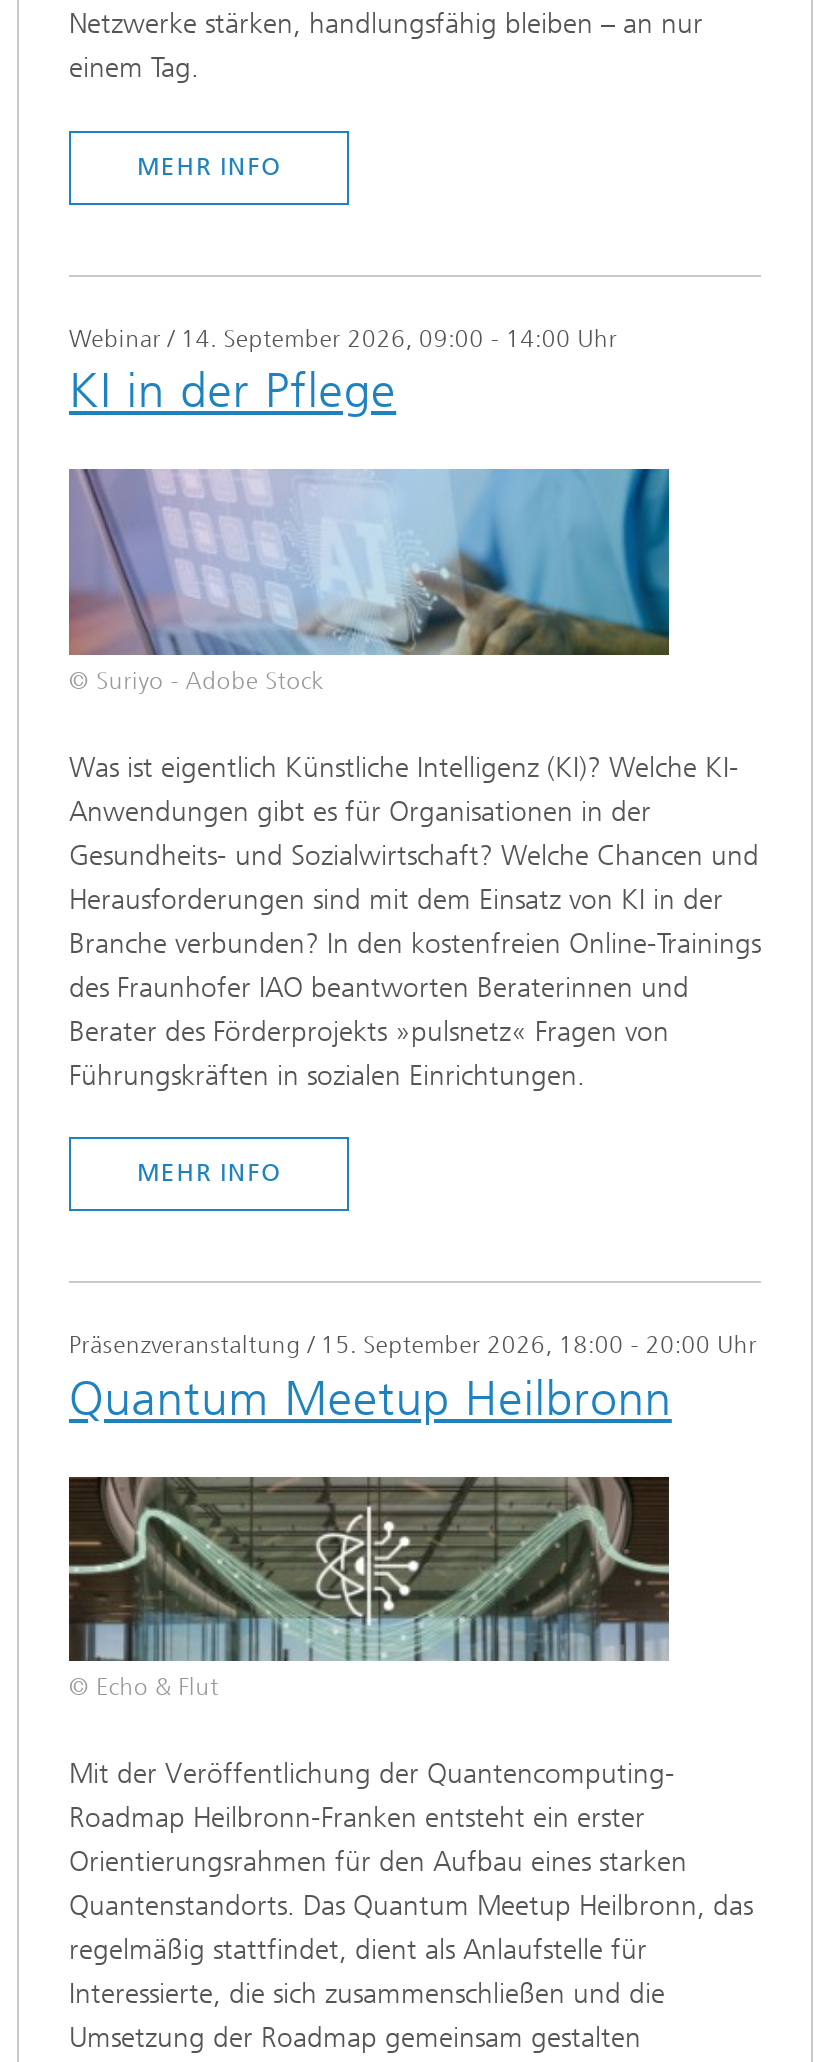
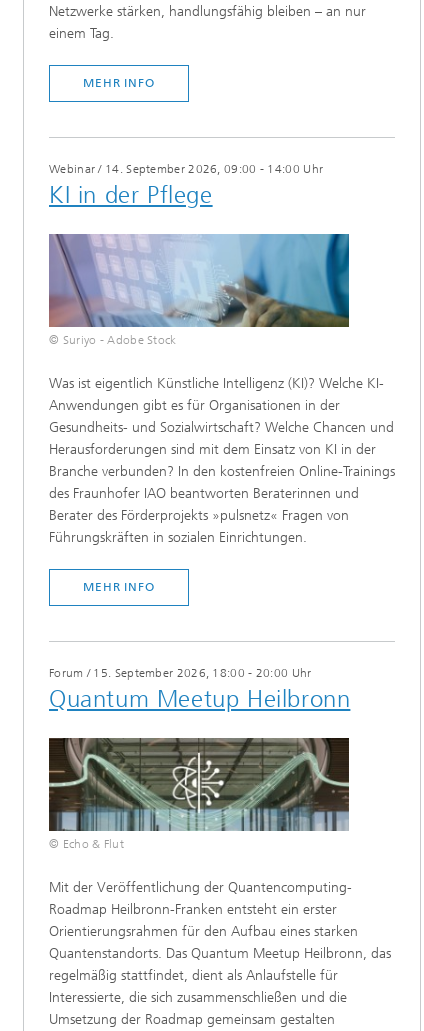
[69,1332,757,1360] Präsenzveranstaltung / 15. September 2026, 18:00 - 20:00 Uhr -> [49,666,311,680] Forum / 15. September 2026, 18:00 - 20:00 Uhr

